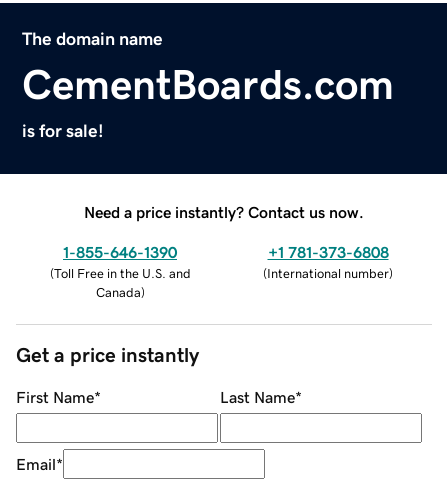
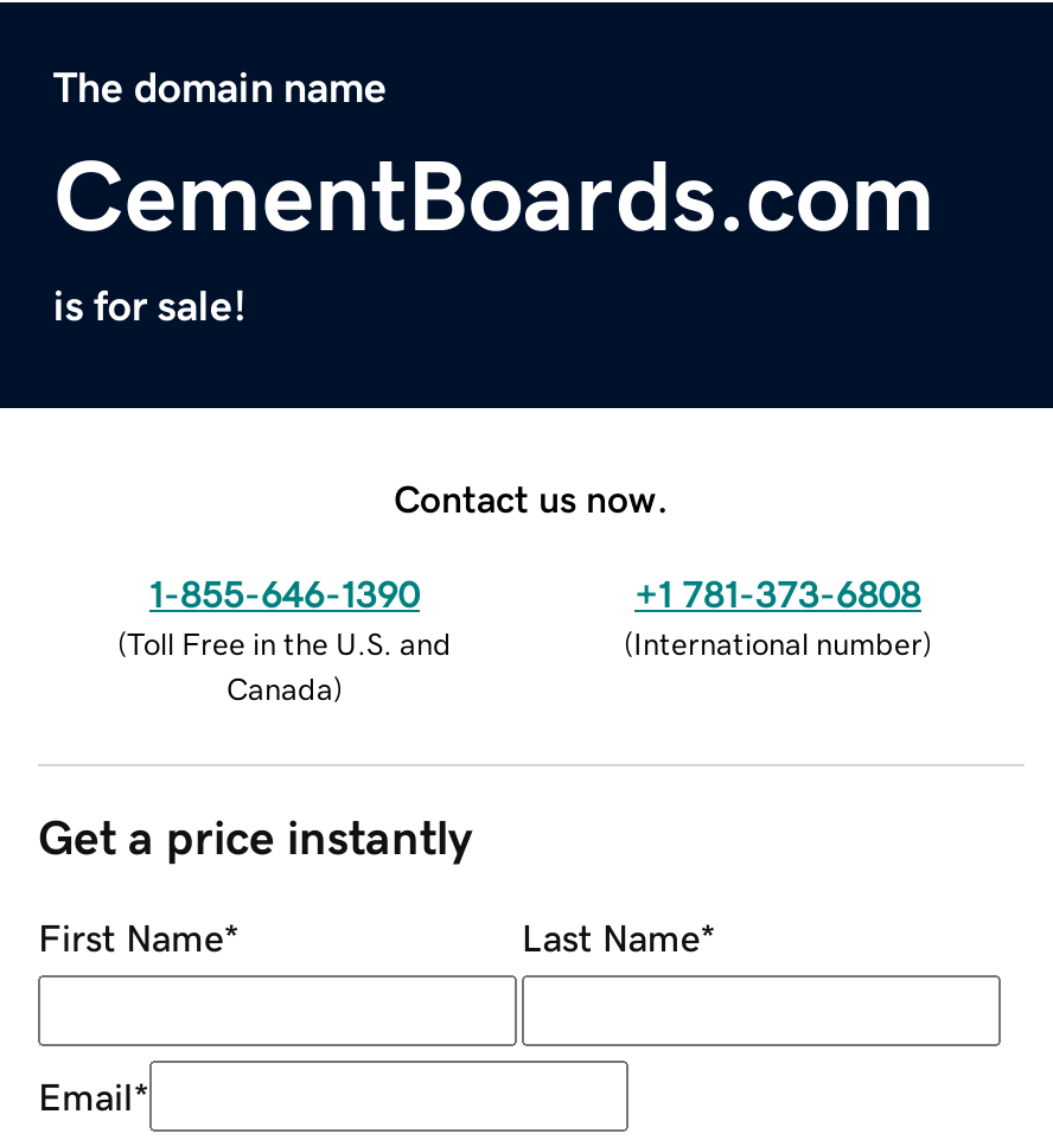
[84,204,364,220] Need a price instantly? Contact us now. -> [394,478,669,516] Contact us now.

